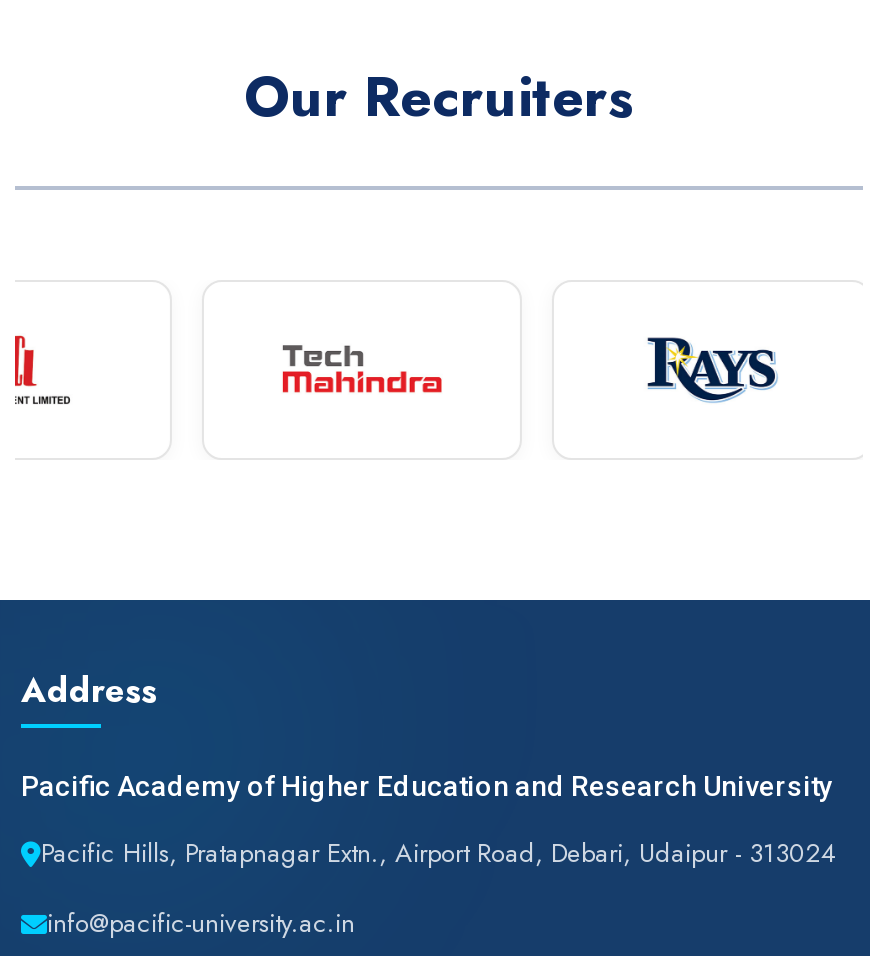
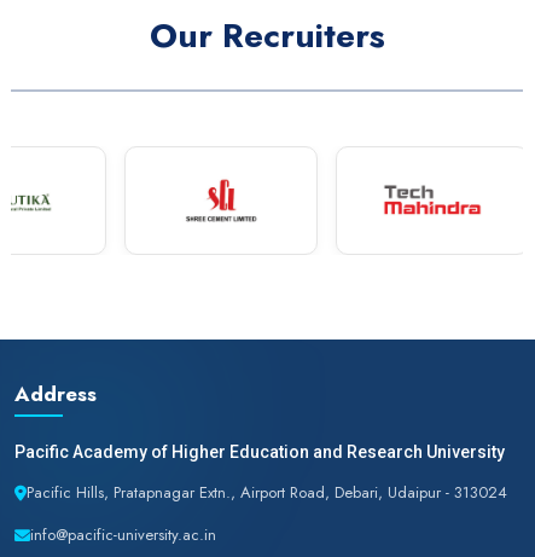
[13,334,79,406] [image] -> [11,180,52,221] [image]
[281,336,443,404] [image] -> [173,179,268,222] [image]
[633,336,793,404] [image] -> [383,181,482,220] [image]

